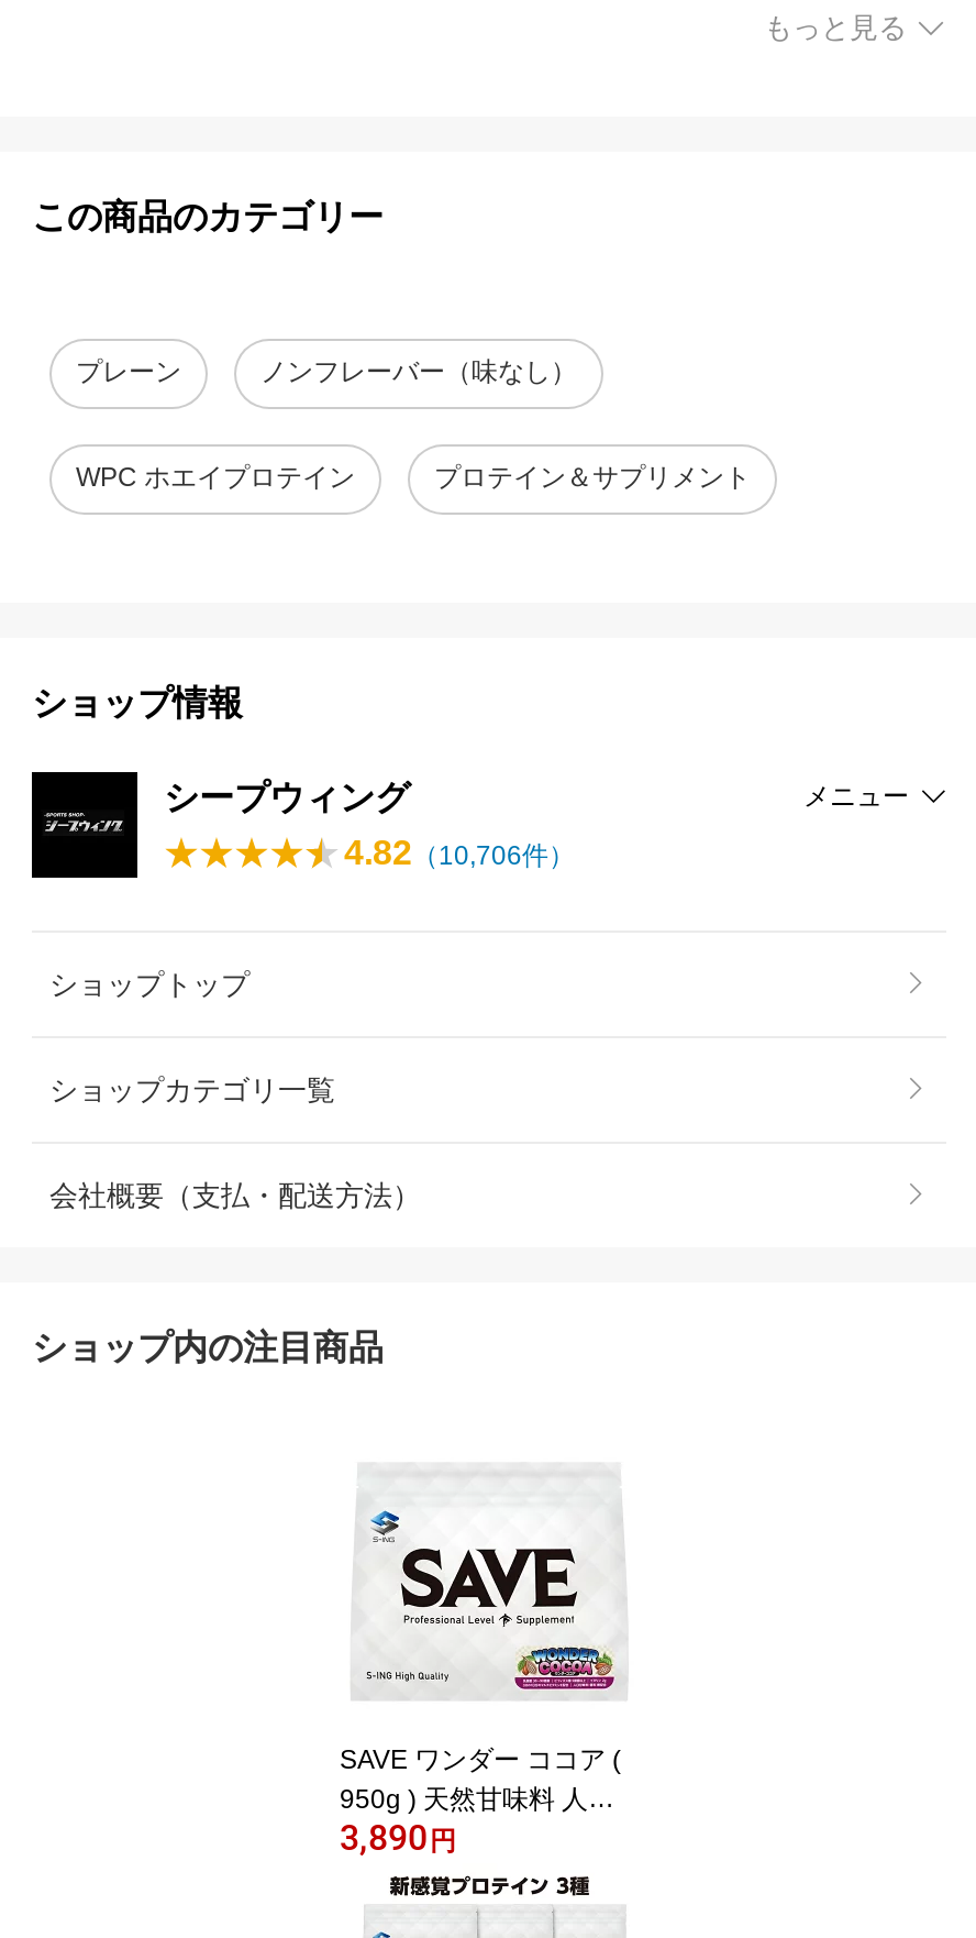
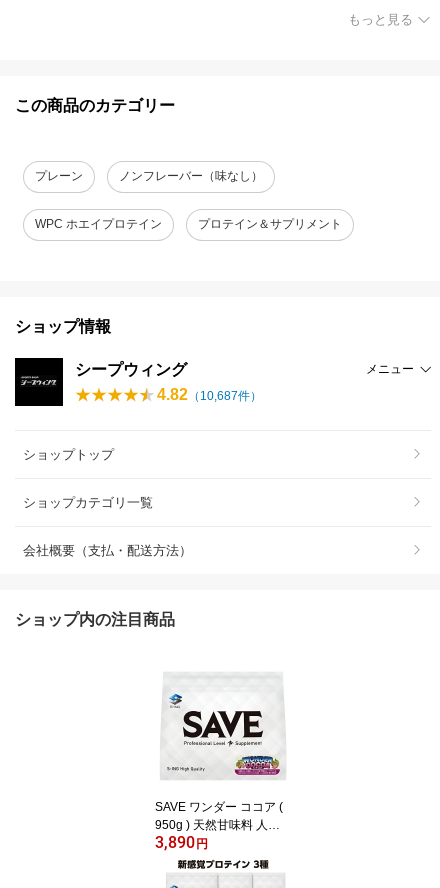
[344,833,575,870] 4.82（10,706件） -> [157,386,262,403] 4.82（10,687件）

